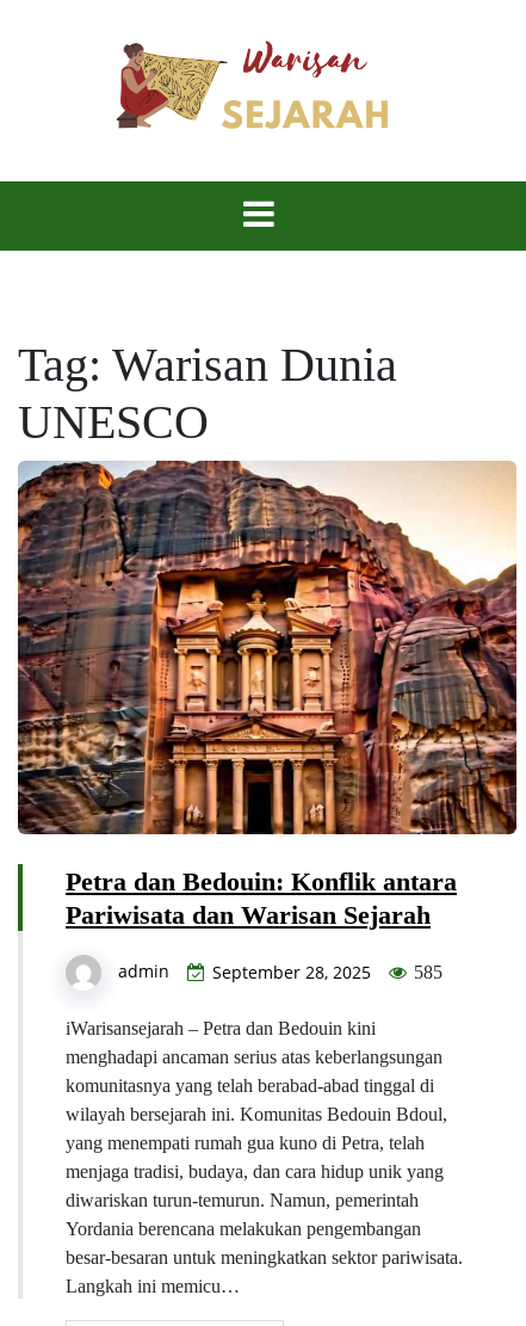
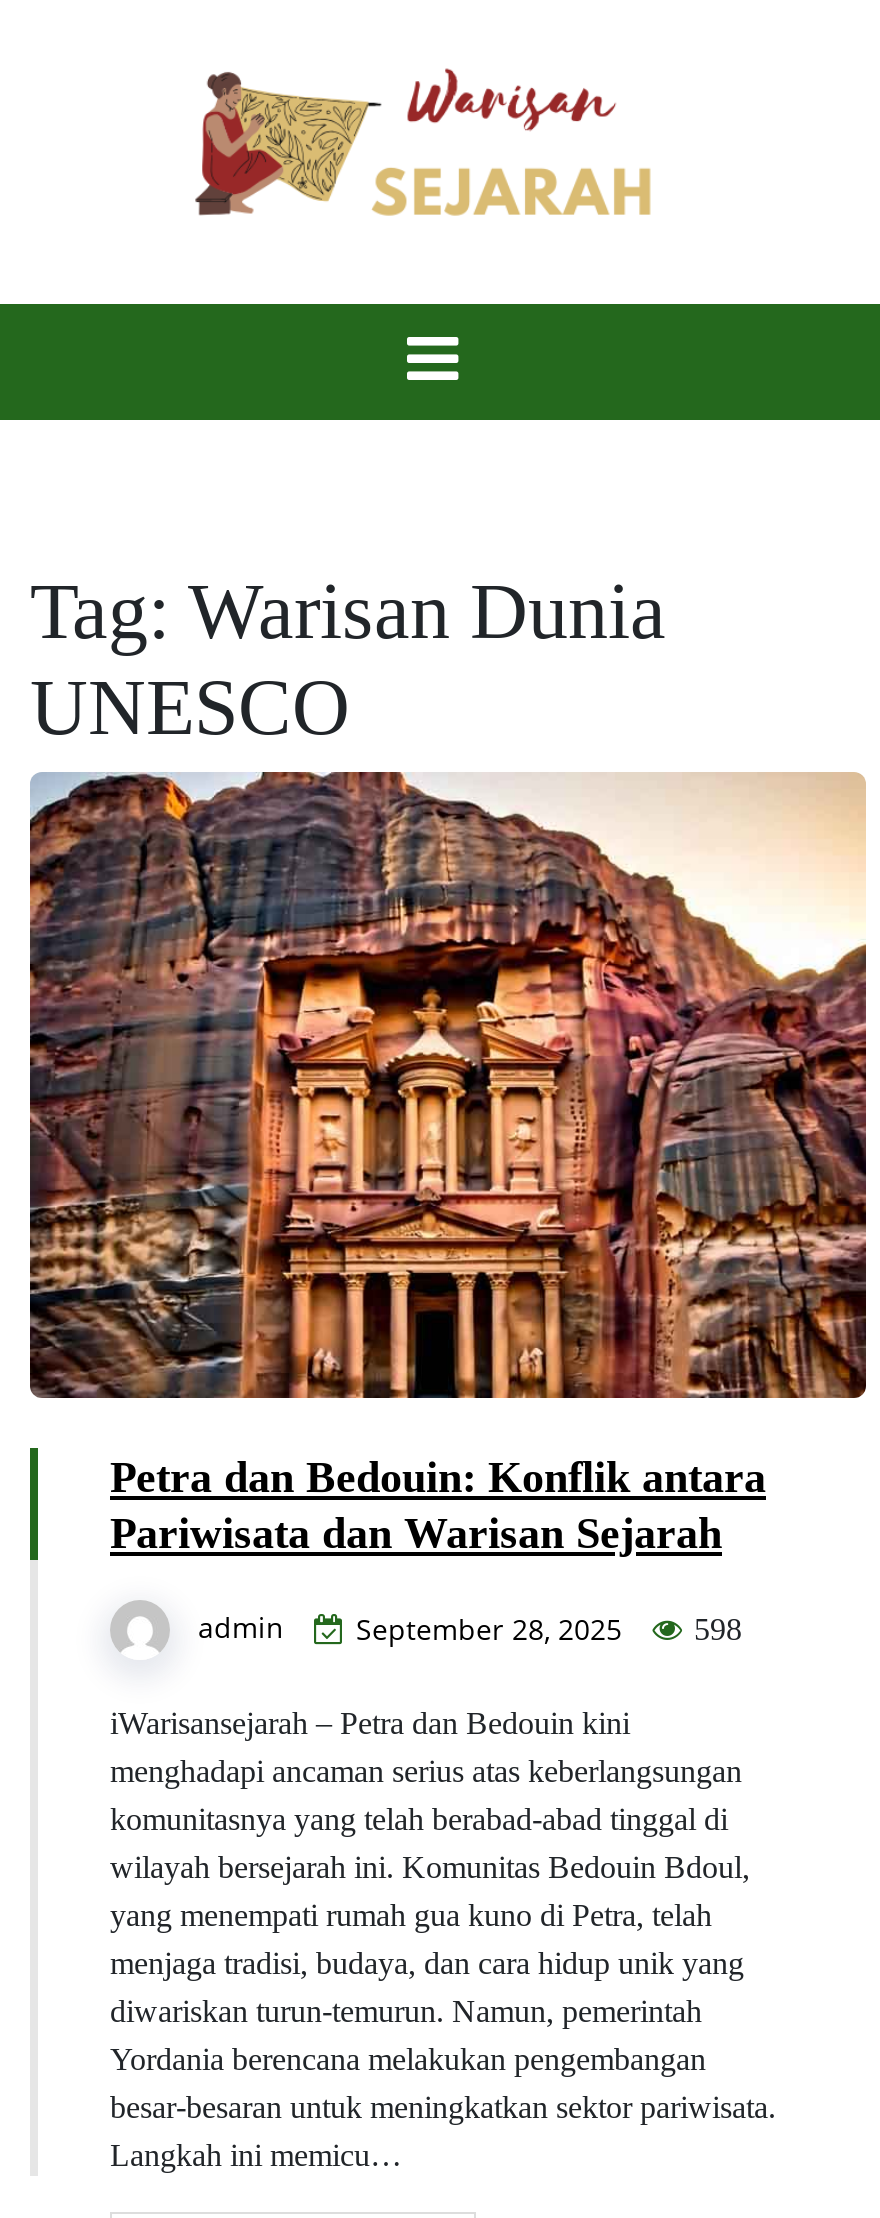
[118,960,443,984] admin September 28, 2025 585 -> [198,1608,742,1649] admin September 28, 2025 598

